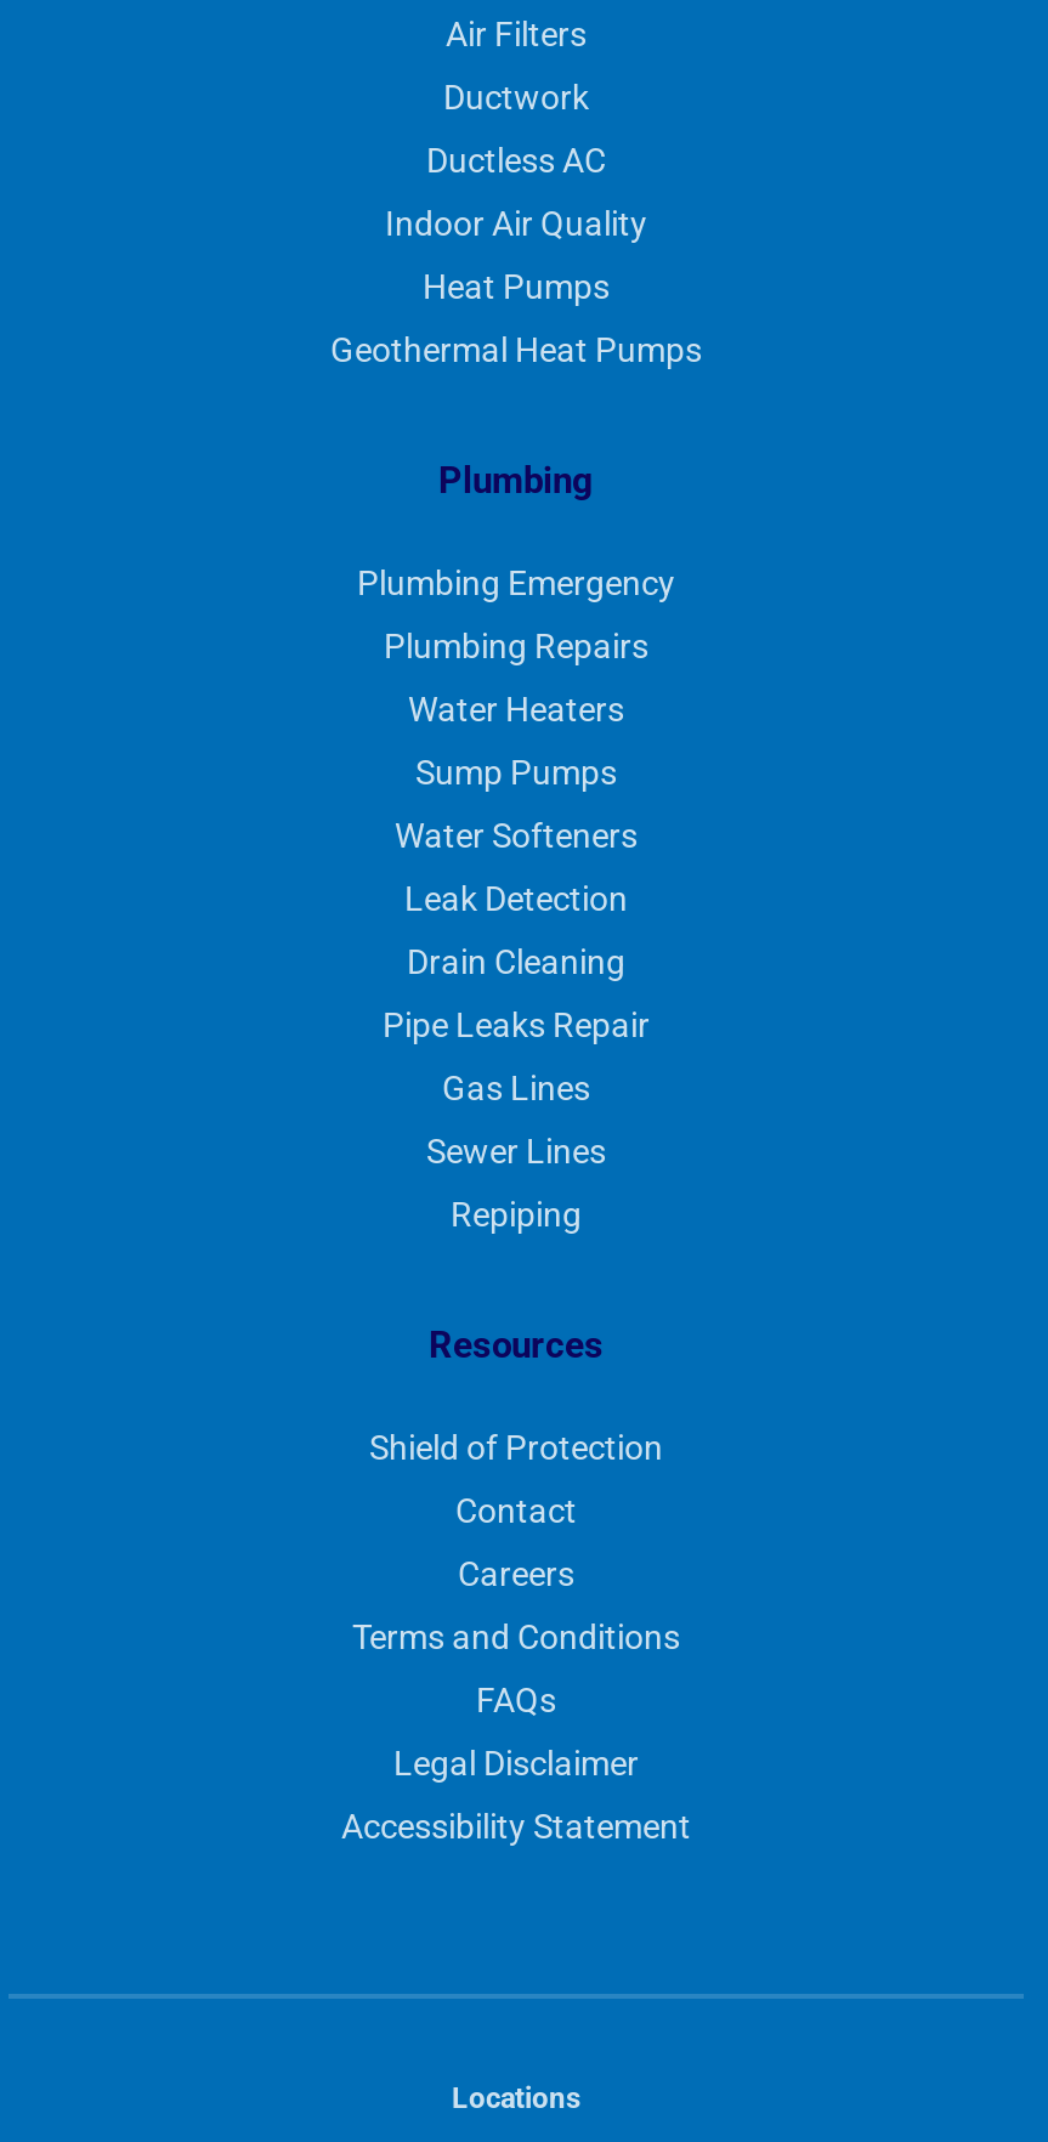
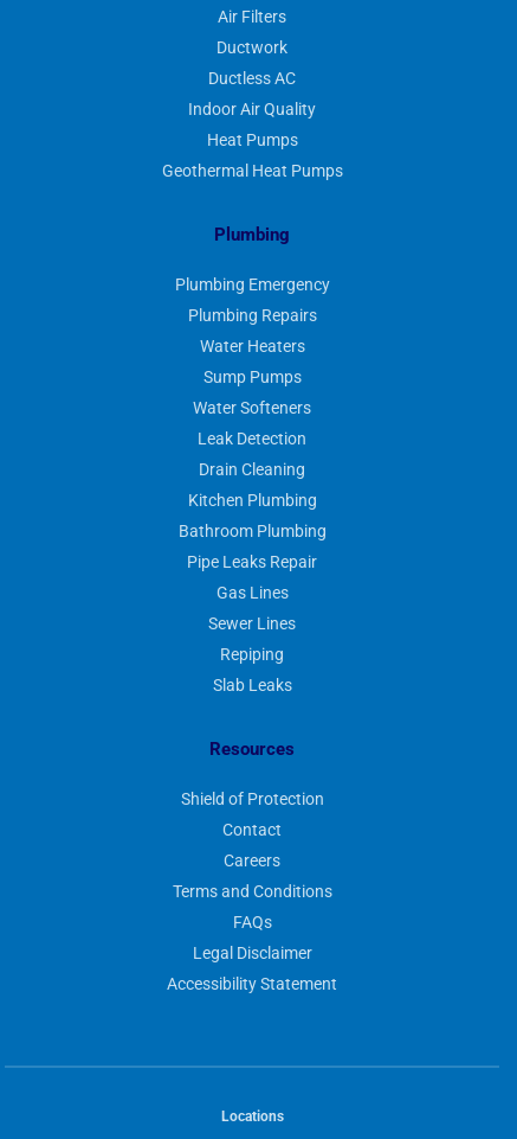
none -> [178,491,326,540] Kitchen Plumbing | Bathroom Plumbing
none -> [212,675,292,694] Slab Leaks

